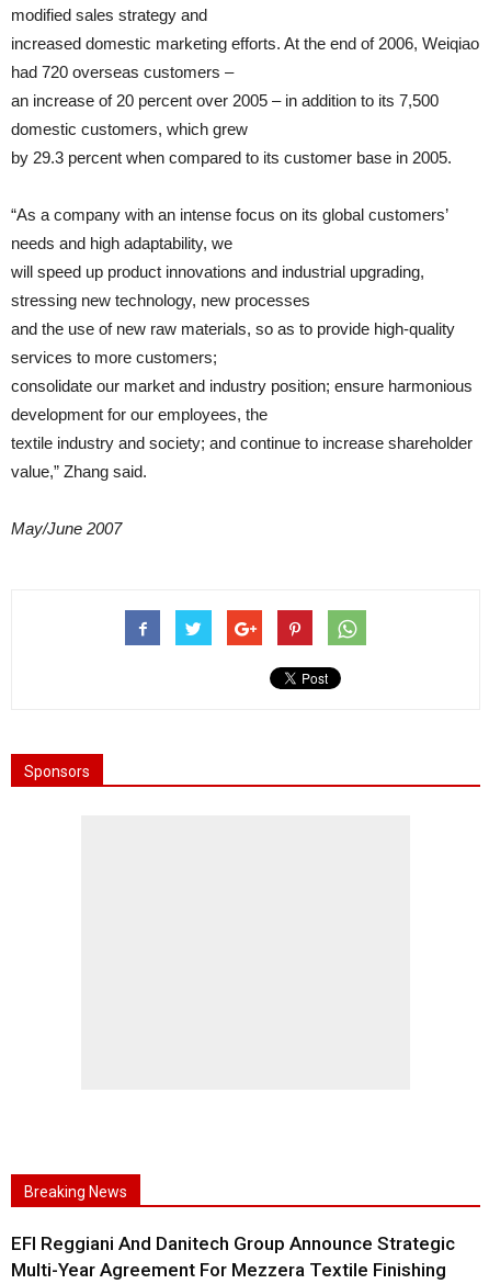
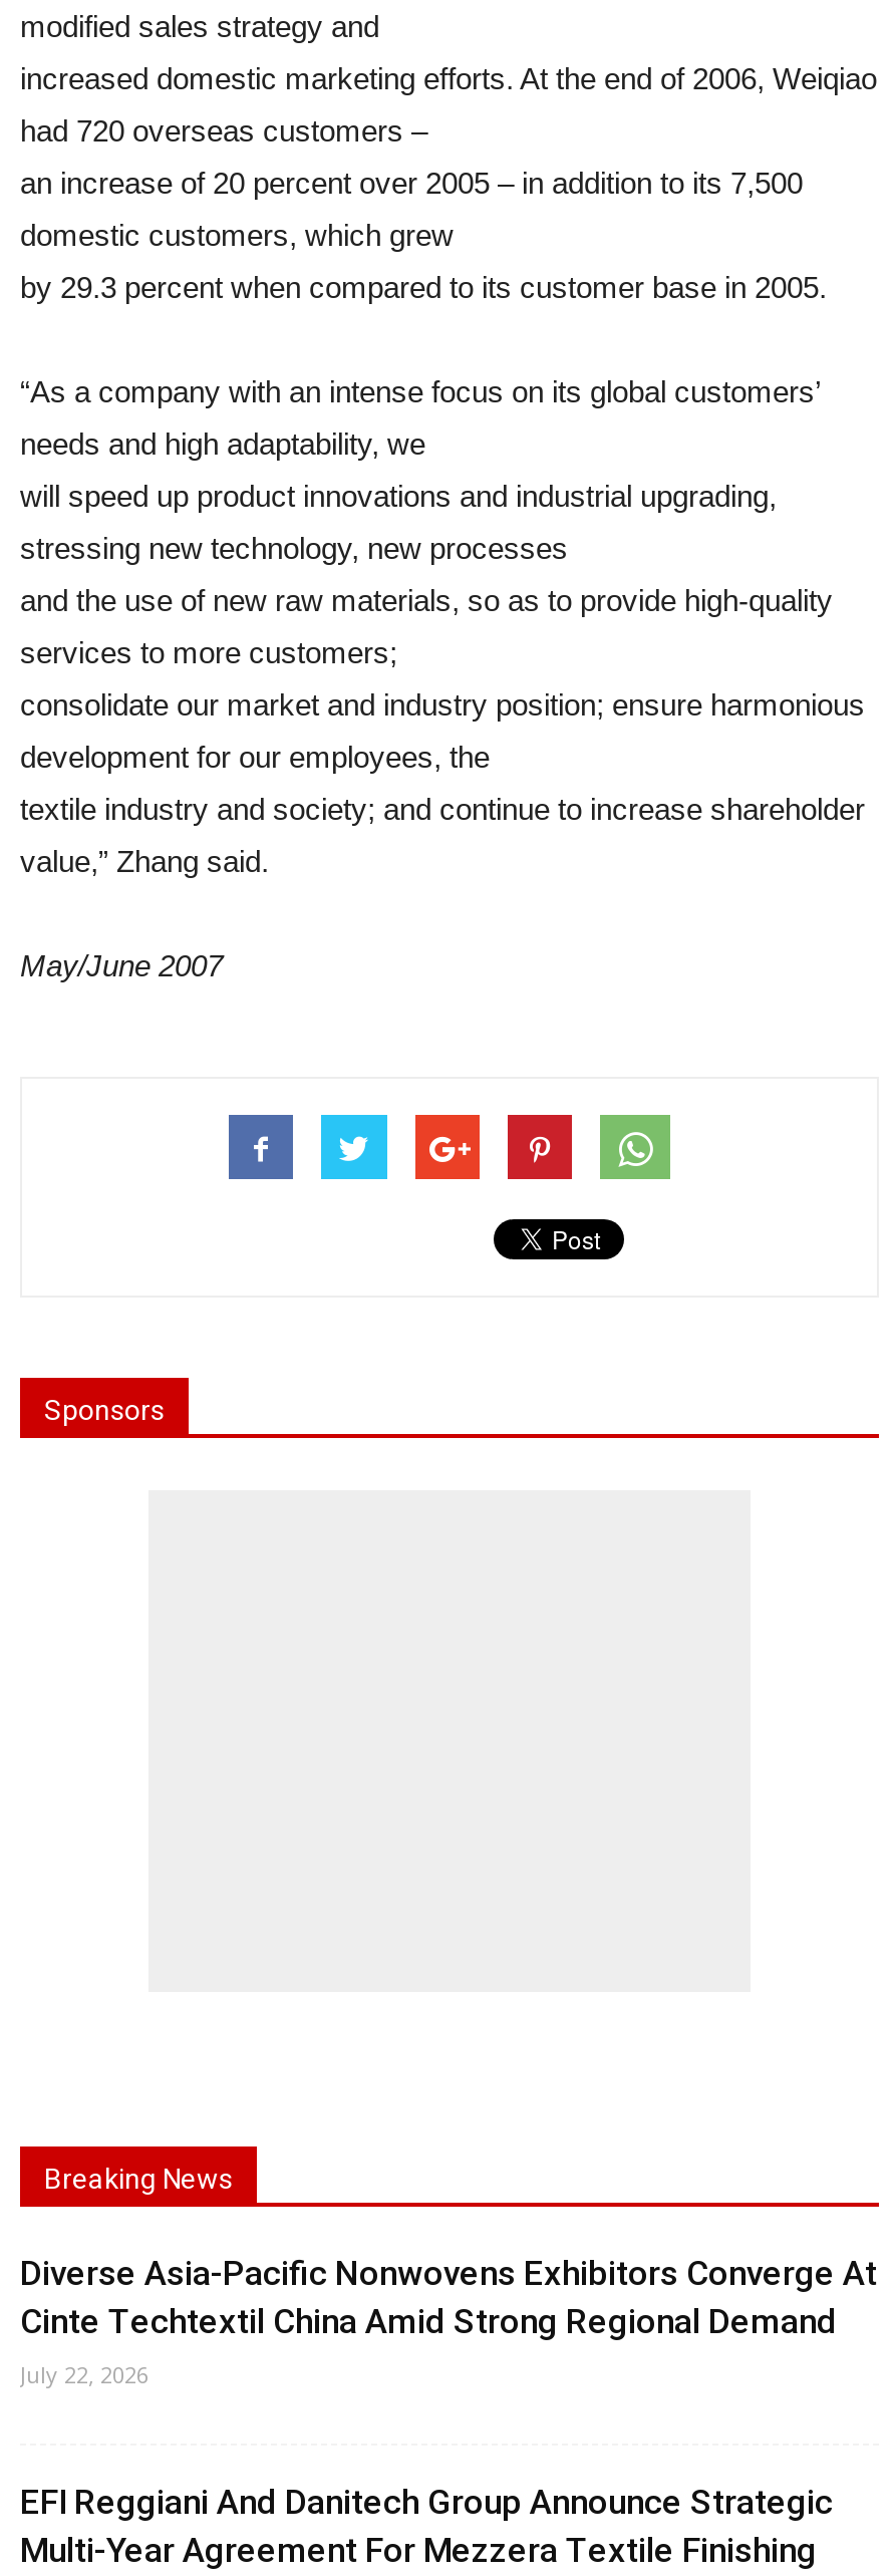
none -> [20,2253,877,2389] Diverse Asia-Pacific Nonwovens Exhibitors Converge At | Cinte Techtextil China Amid Strong Regional Demand | July 22, 2026

